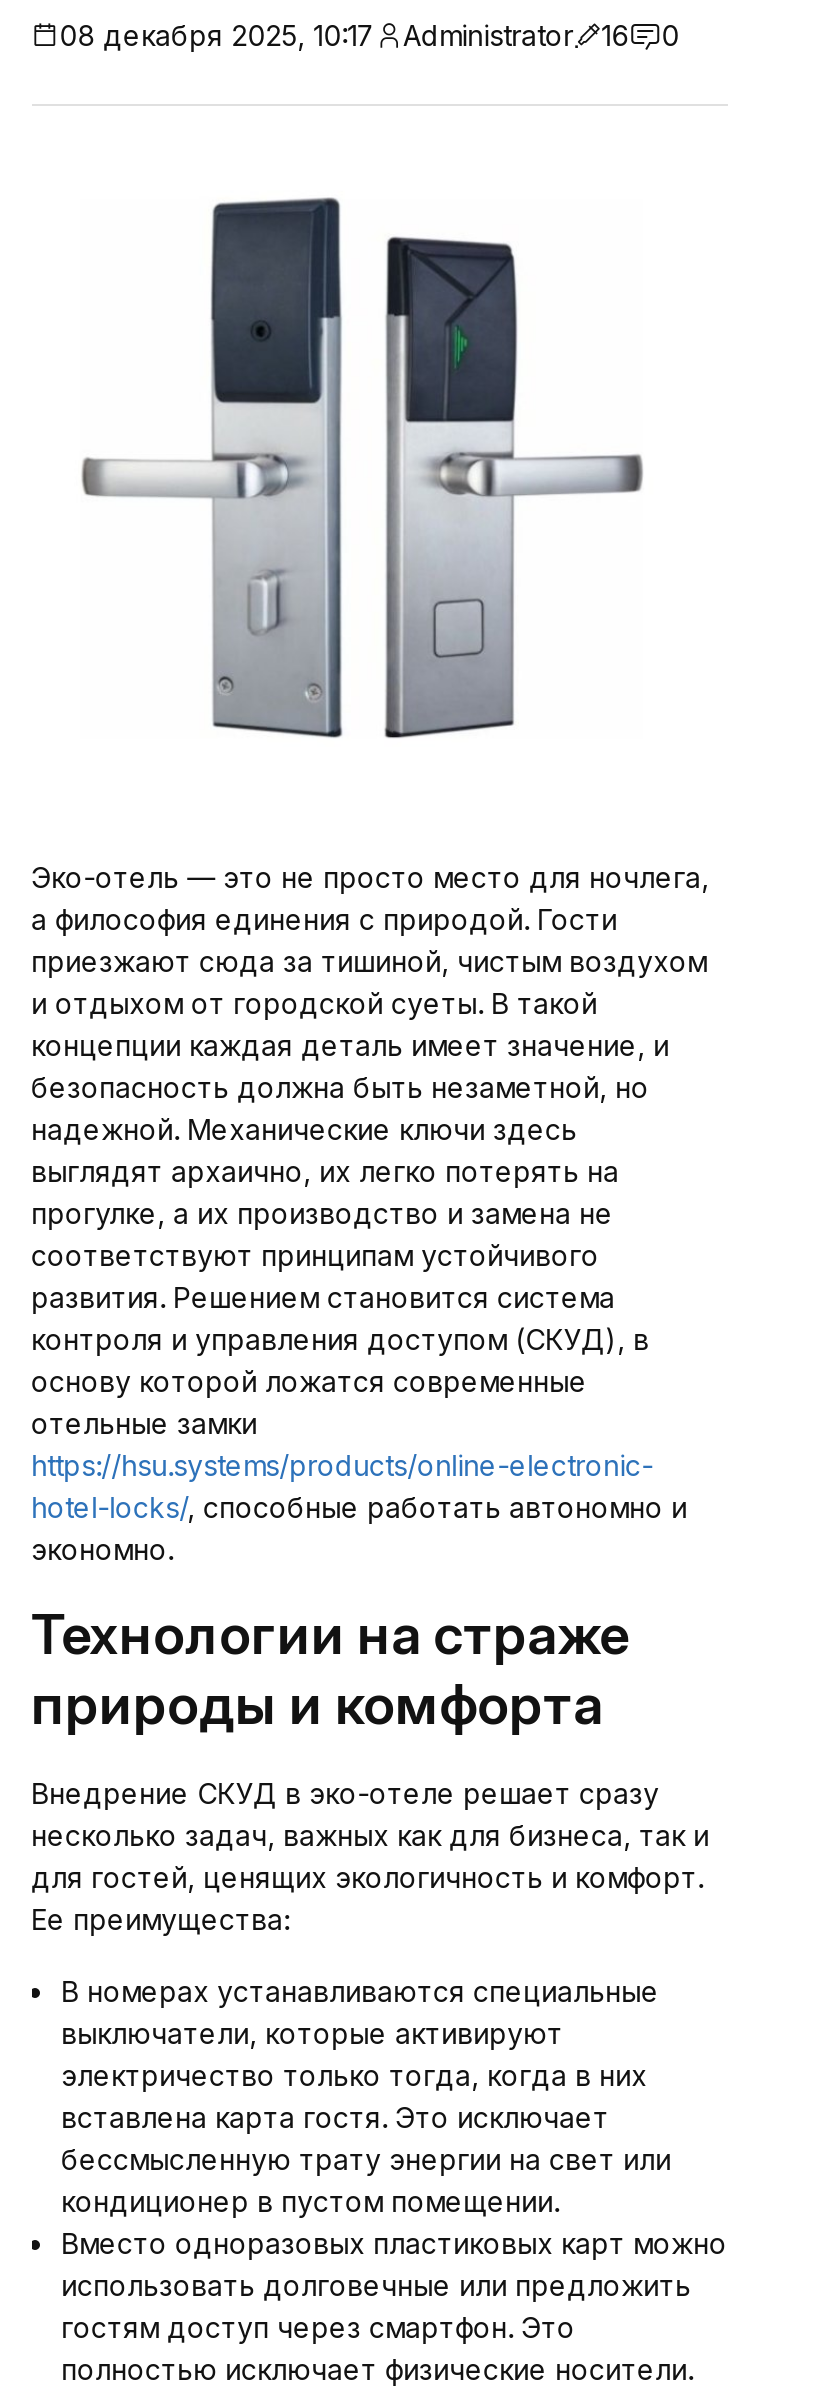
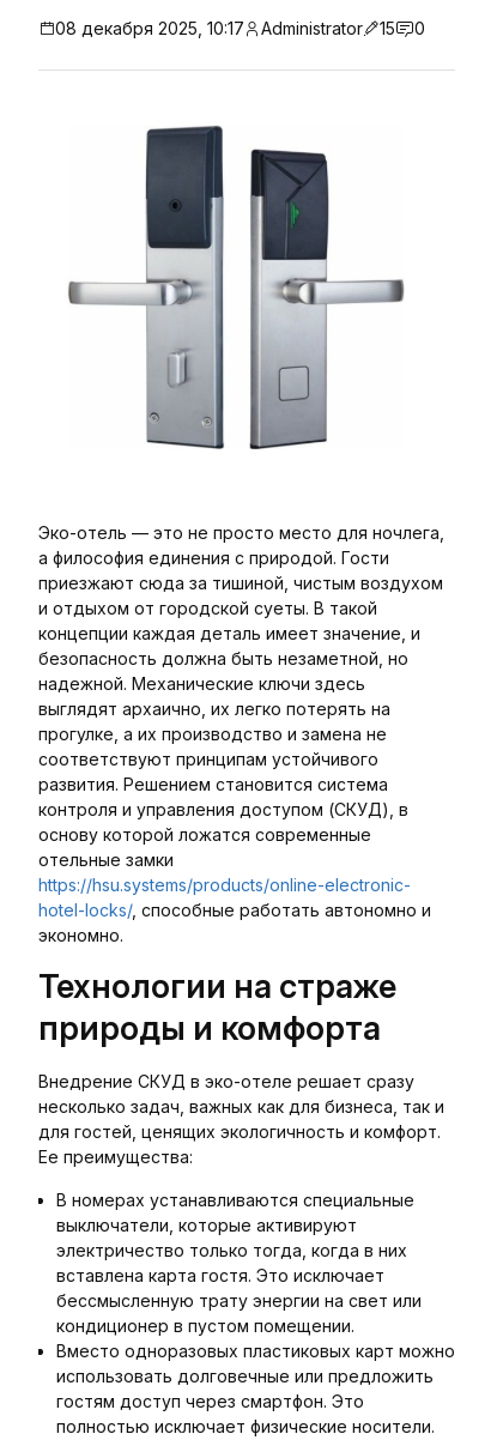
[601,18,629,52] 16 -> [379,18,395,38] 15

